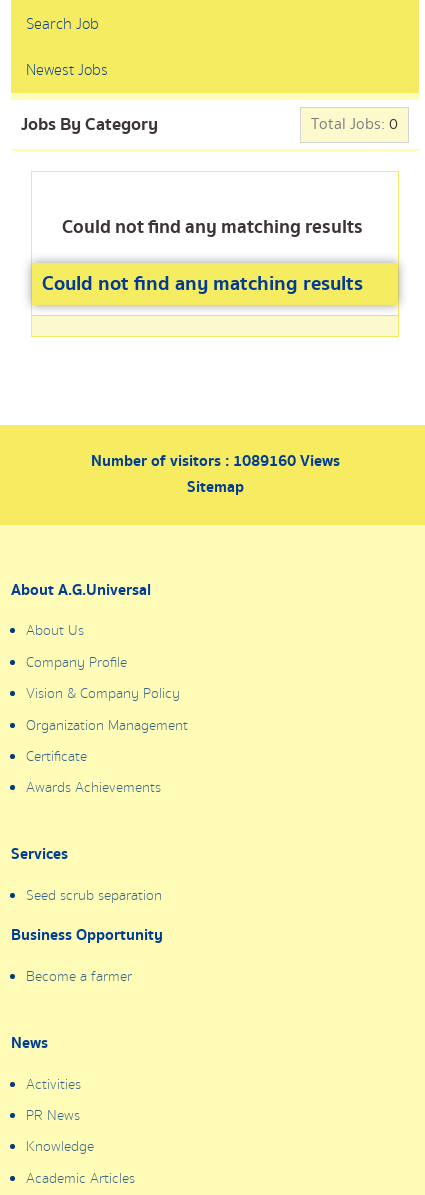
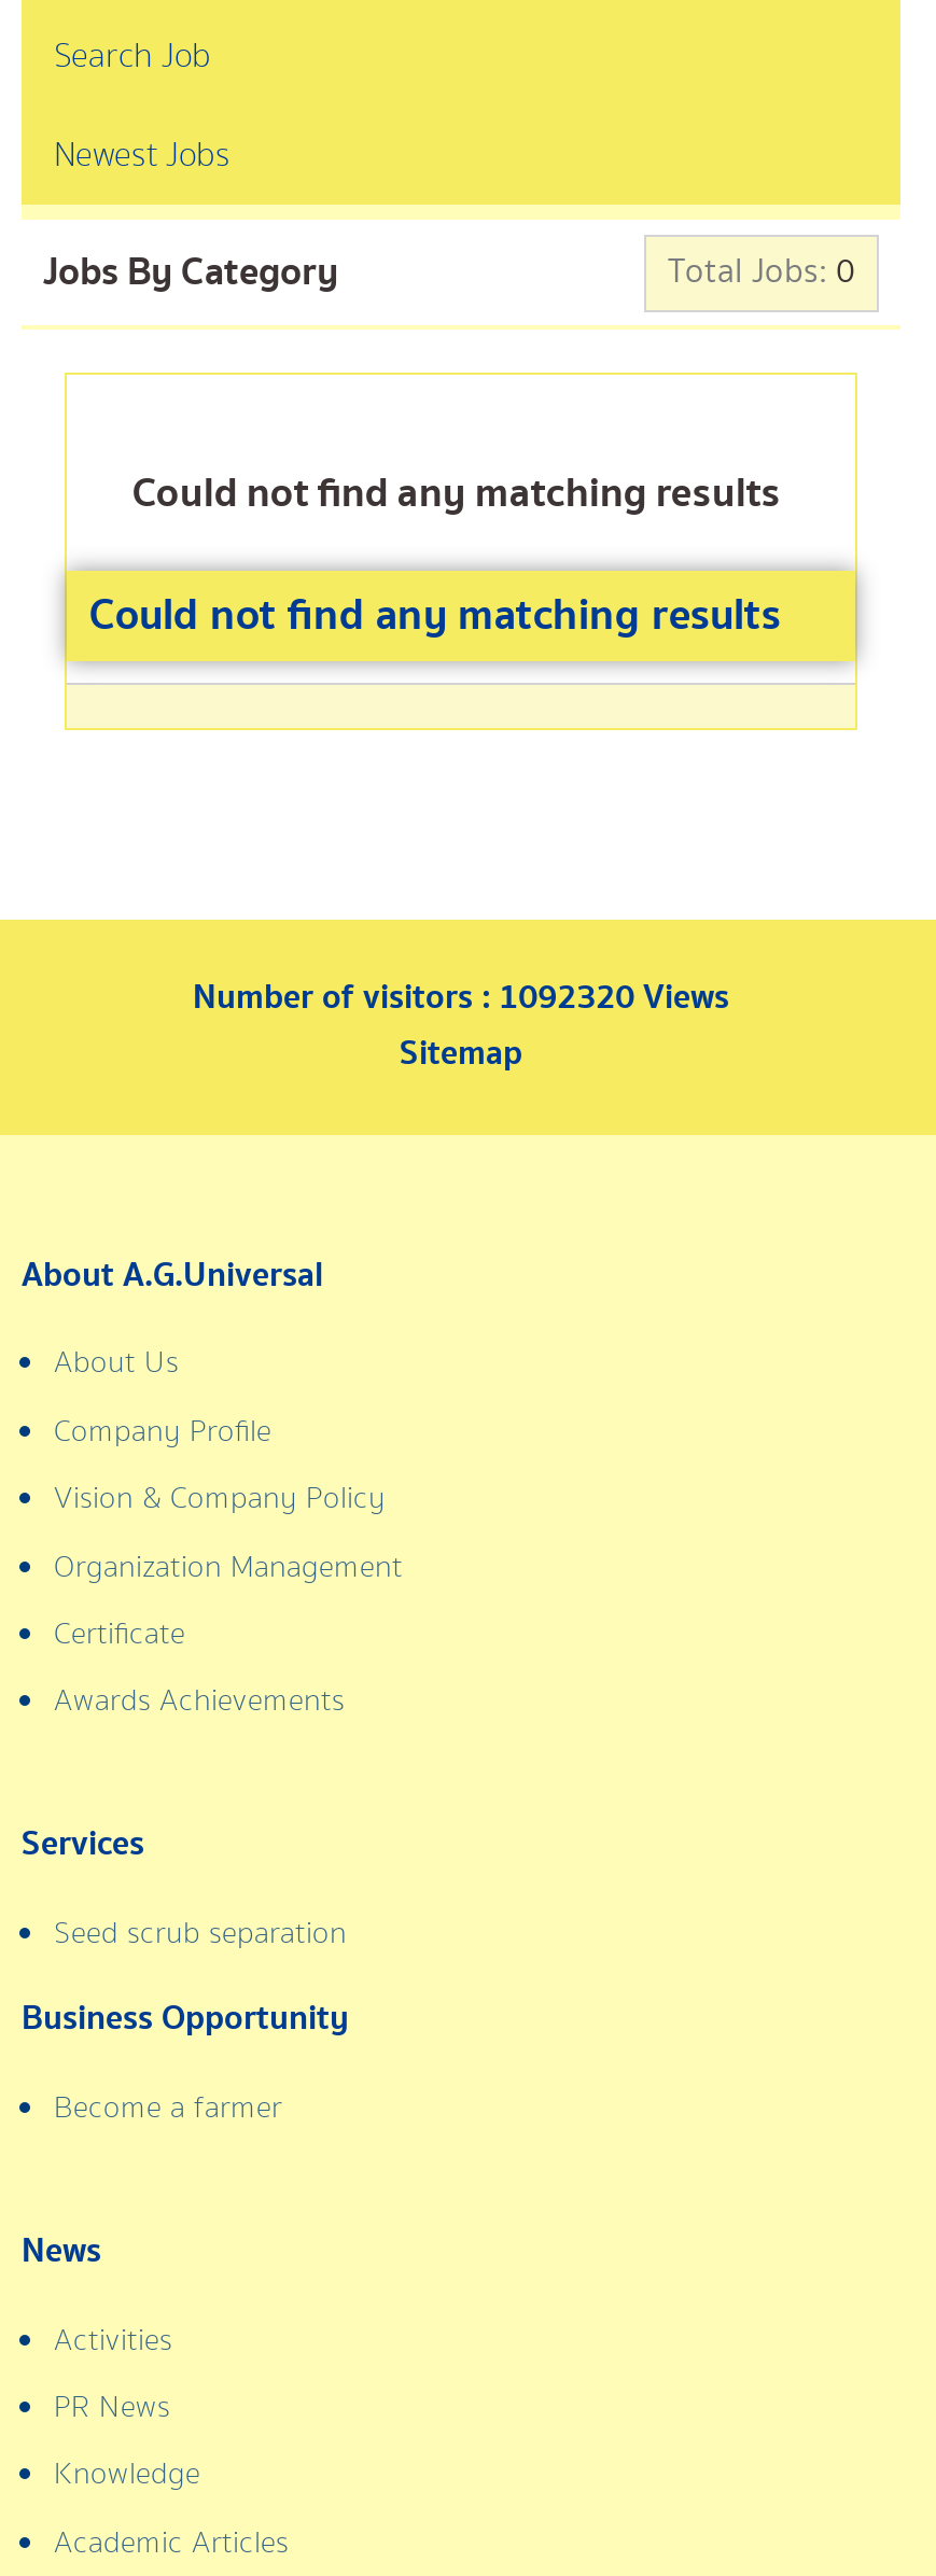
[90,449,339,474] Number of visitors : 1089160Views -> [193,971,729,1024] Number of visitors : 1092320Views

